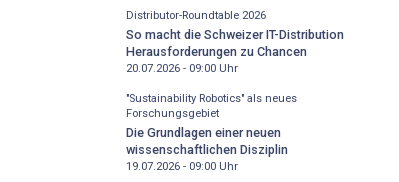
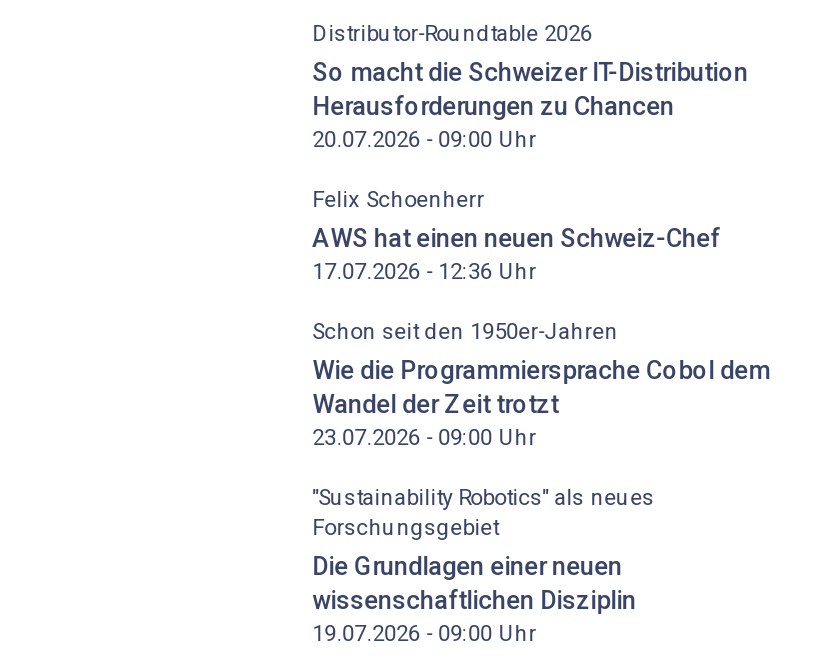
none -> [312,187,770,451] Felix Schoenherr | AWS hat einen neuen Schweiz-Chef | 17.07.2026 - 12:36 Uhr | Schon seit den 1950er-Jahren | Wie die Programmiersprache Cobol dem | Wandel der Zeit trotzt | 23.07.2026 - 09:00 Uhr

